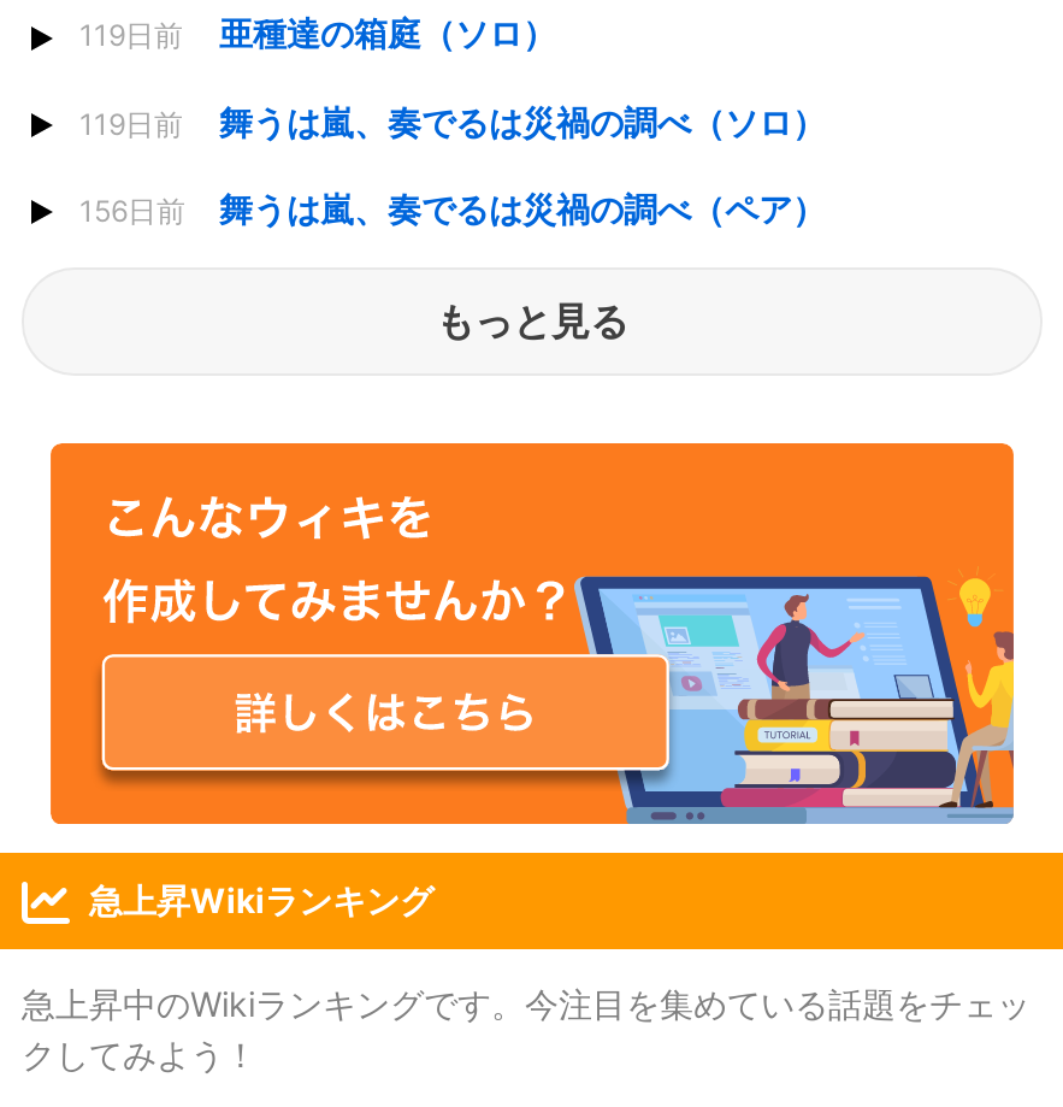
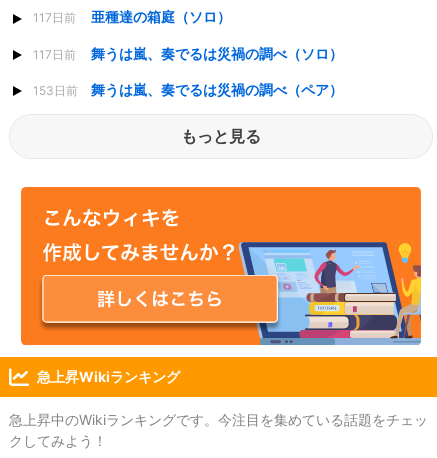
[79,13,556,54] 119日前 亜種達の箱庭（ソロ） -> [33,8,231,25] 117日前 亜種達の箱庭（ソロ）
[79,100,826,141] 119日前 舞うは嵐、奏でるは災禍の調べ（ソロ） -> [33,44,343,61] 117日前 舞うは嵐、奏でるは災禍の調べ（ソロ）
[79,187,826,228] 156日前 舞うは嵐、奏でるは災禍の調べ（ペア） -> [33,81,343,98] 153日前 舞うは嵐、奏でるは災禍の調べ（ペア）

